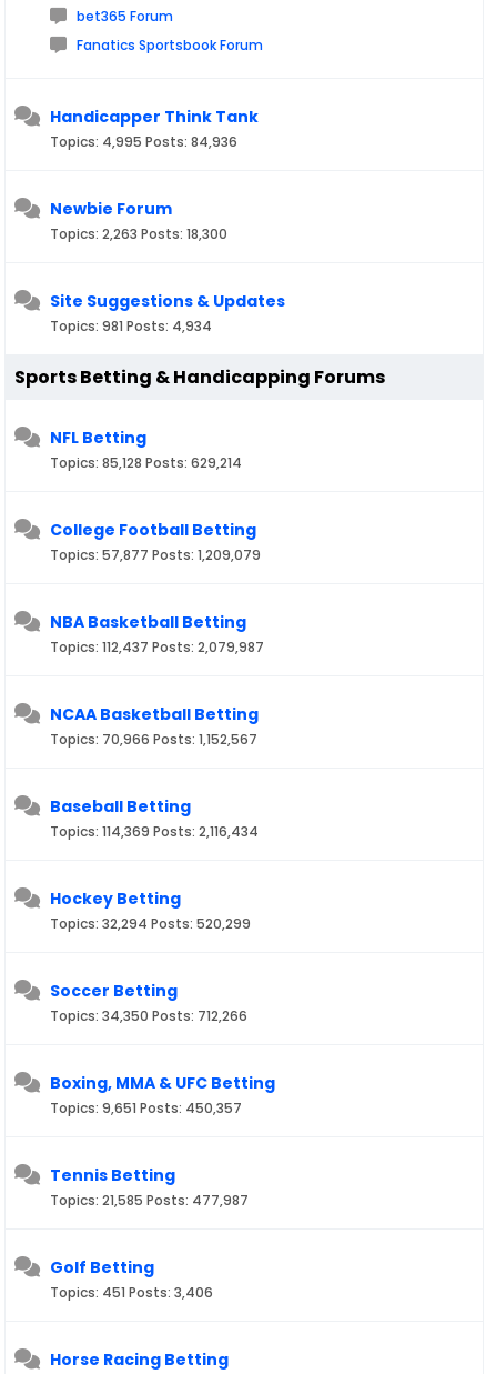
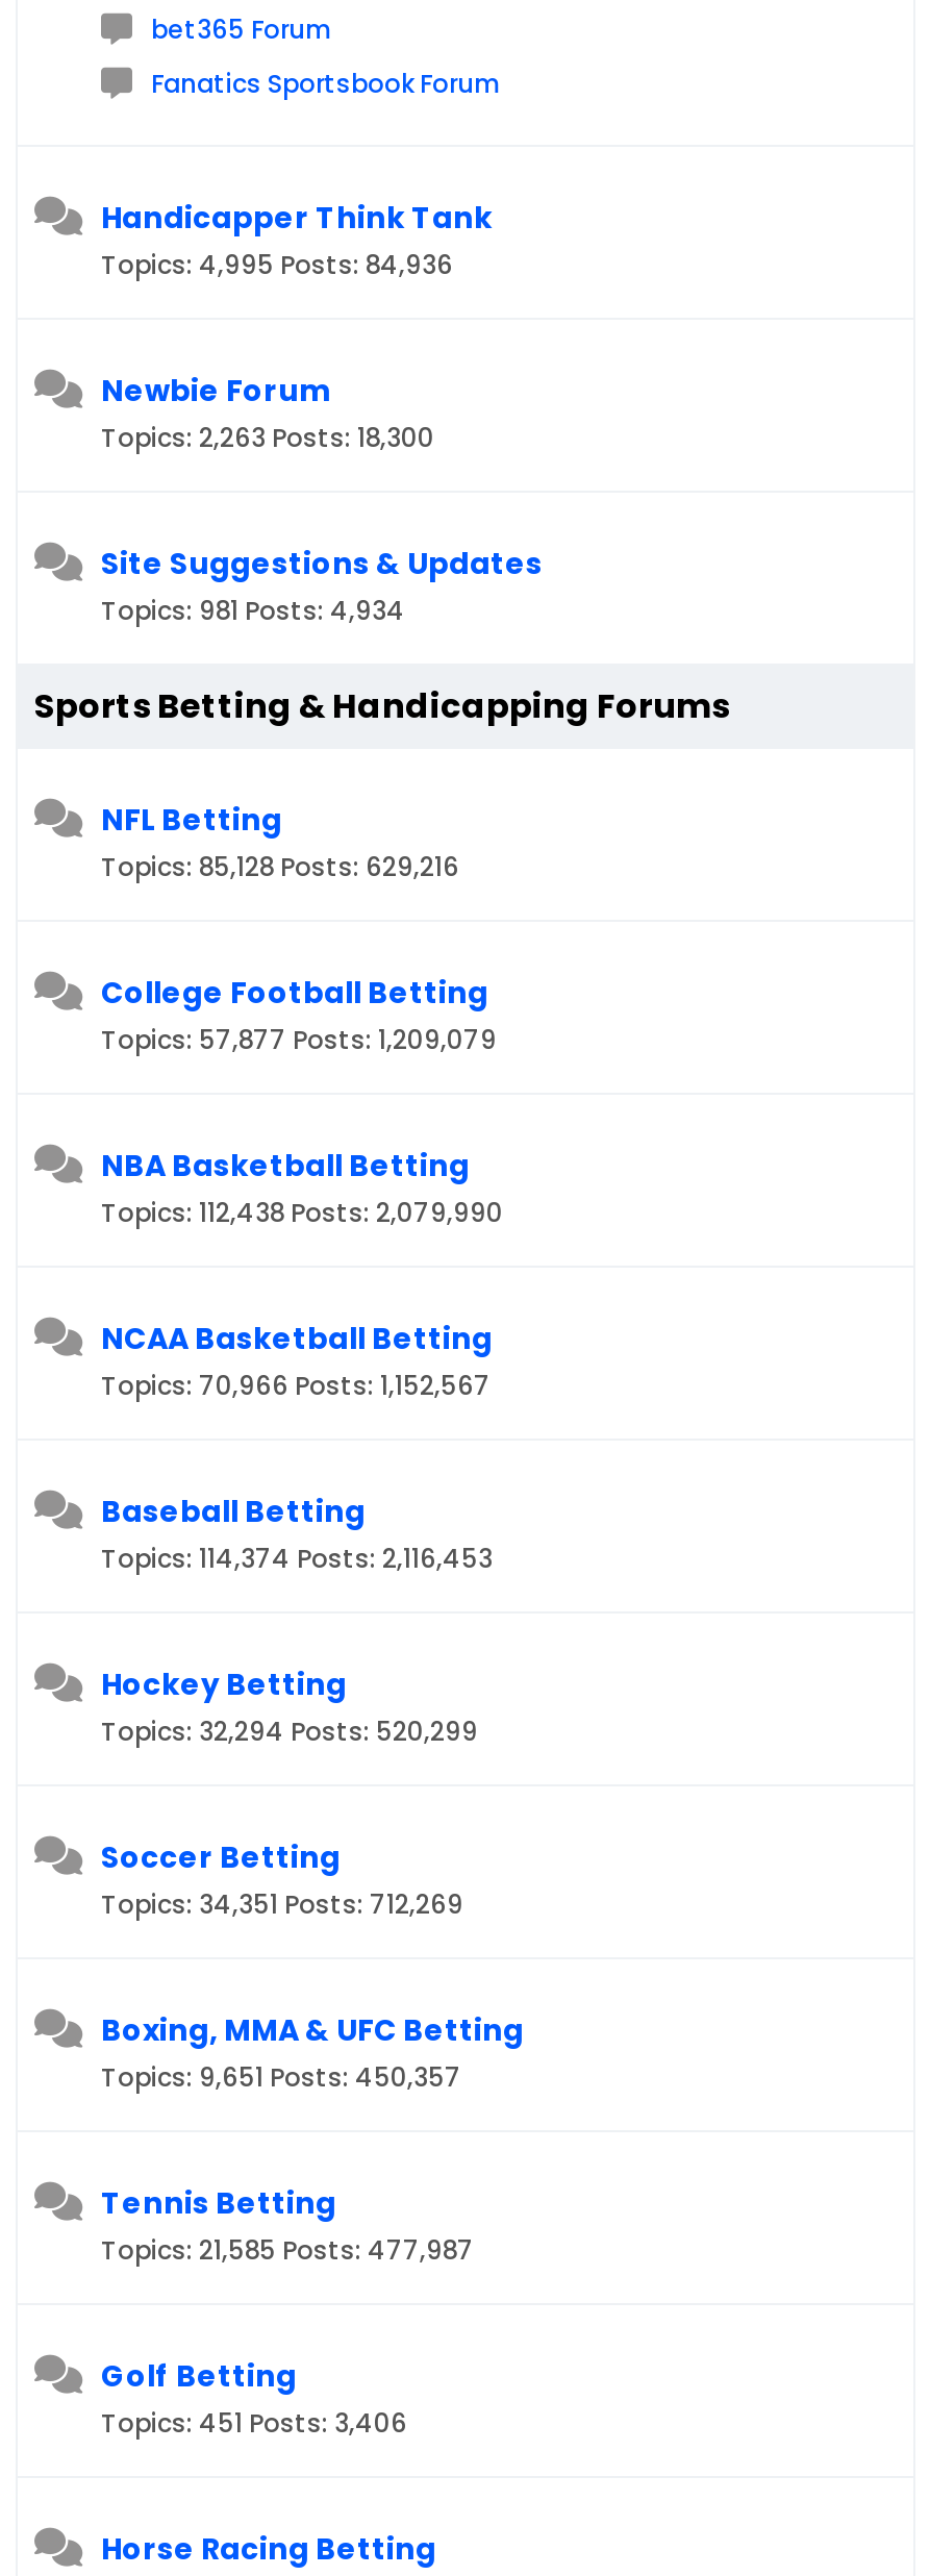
[50,453,242,472] Topics: 85,128 Posts: 629,214 -> [101,849,459,884] Topics: 85,128 Posts: 629,216
[50,638,264,656] Topics: 112,437 Posts: 2,079,987 -> [101,1195,503,1230] Topics: 112,438 Posts: 2,079,990
[50,822,259,841] Topics: 114,369 Posts: 2,116,434 -> [101,1541,493,1576] Topics: 114,374 Posts: 2,116,453
[50,1006,247,1025] Topics: 34,350 Posts: 712,266 -> [101,1886,463,1922] Topics: 34,351 Posts: 712,269

